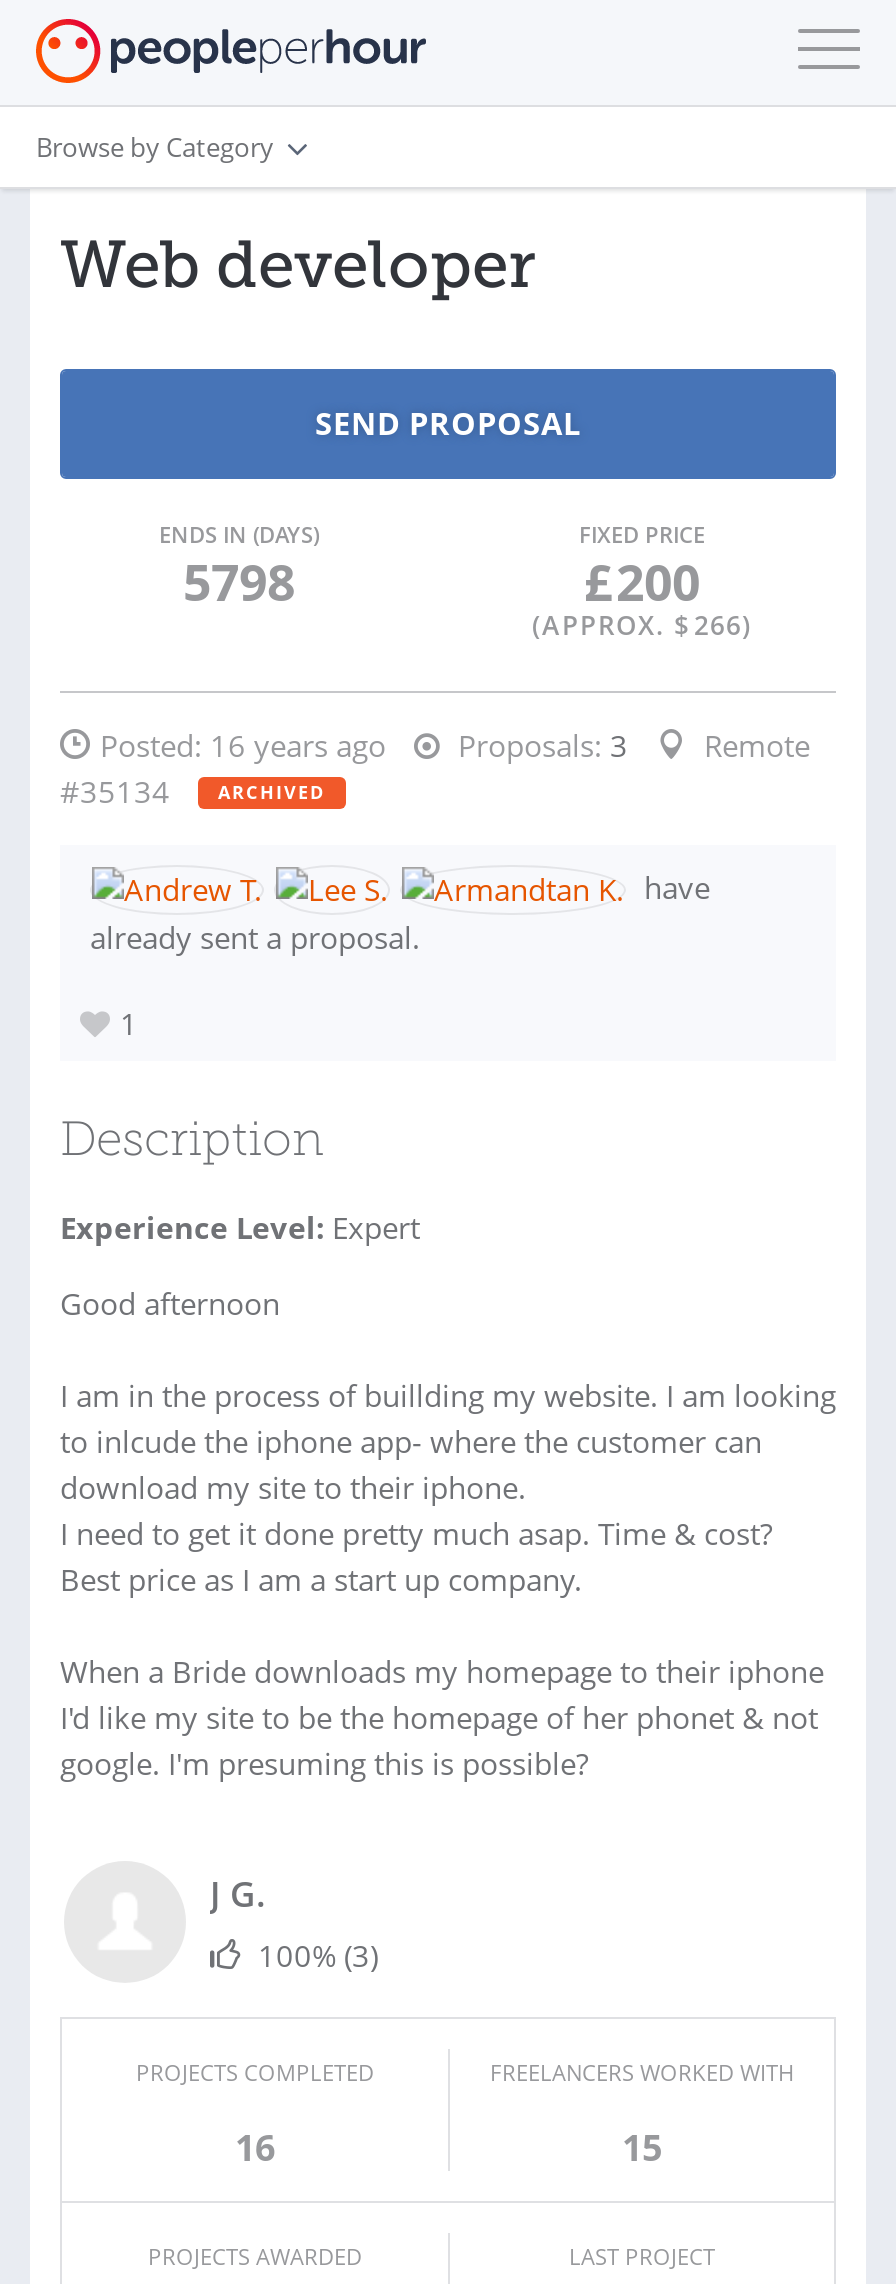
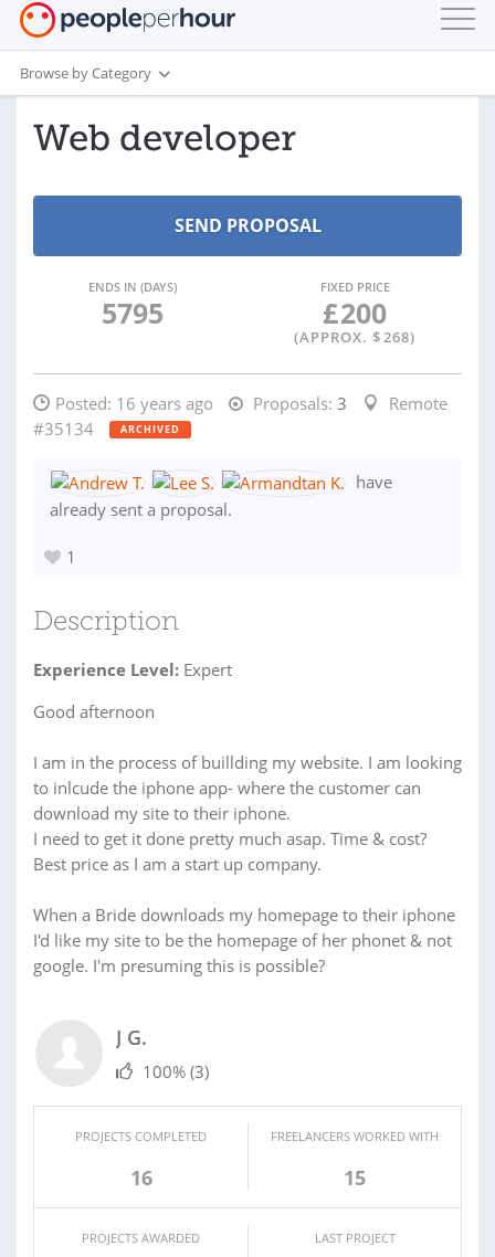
[183,547,295,615] 5798 -> [101,294,163,331] 5795
[532,607,752,643] (APPROX. $ 266) -> [294,327,415,347] (APPROX. $ 268)

